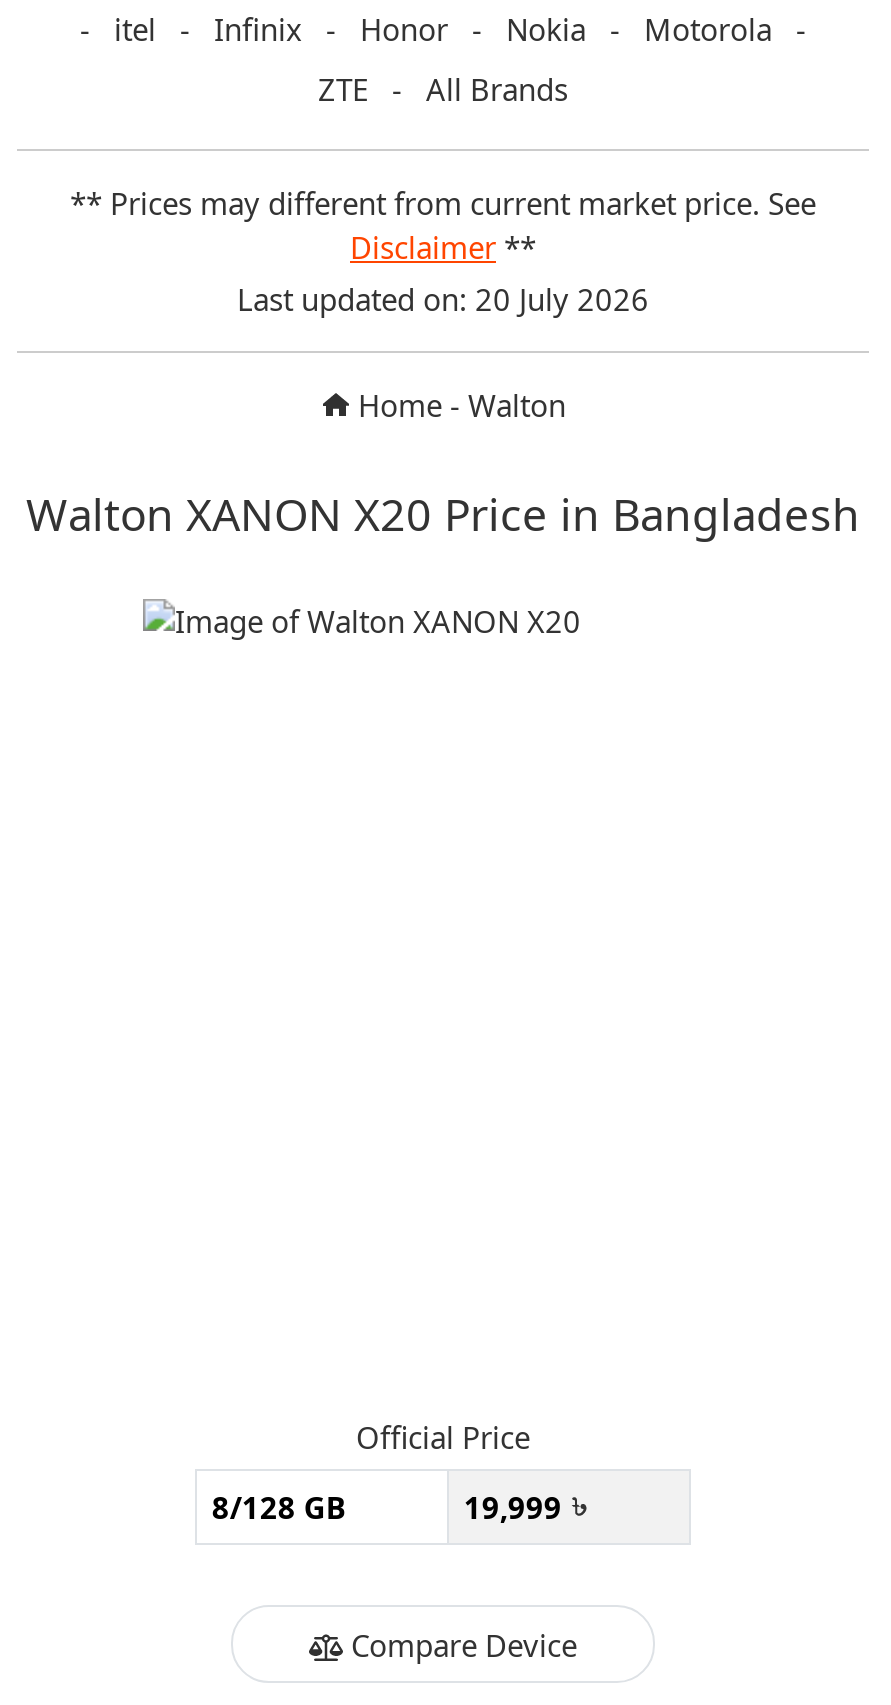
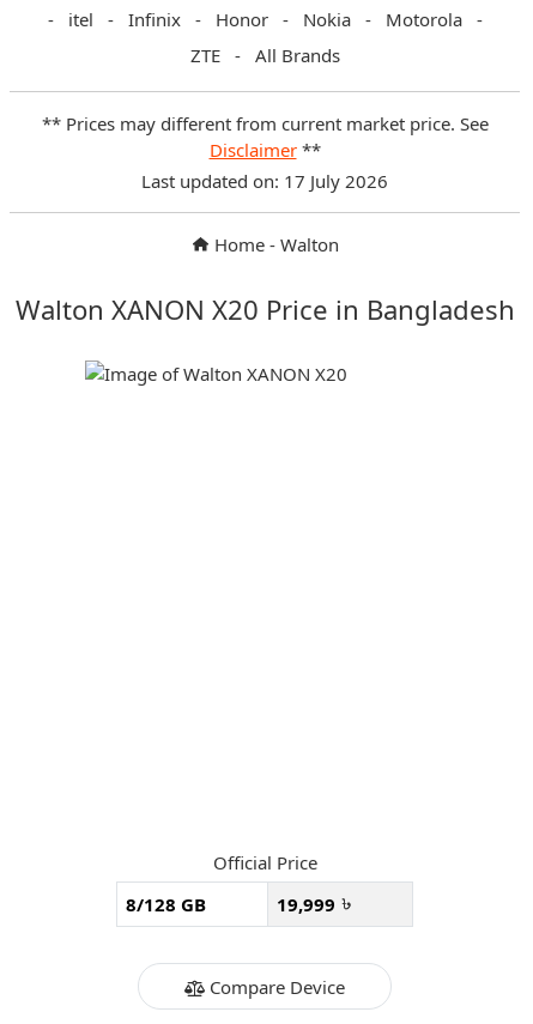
[237,279,649,319] Last updated on: 20 July 2026 -> [141,169,388,193] Last updated on: 17 July 2026

